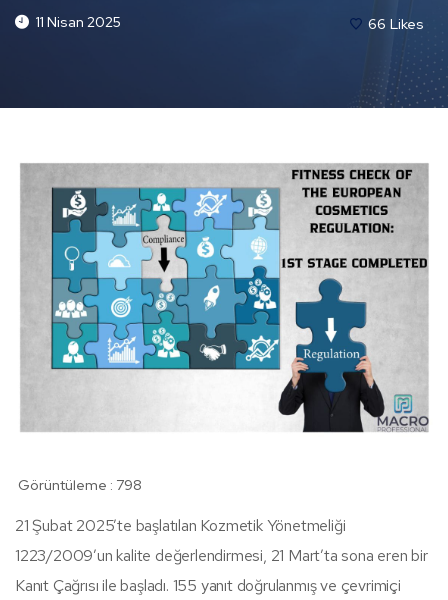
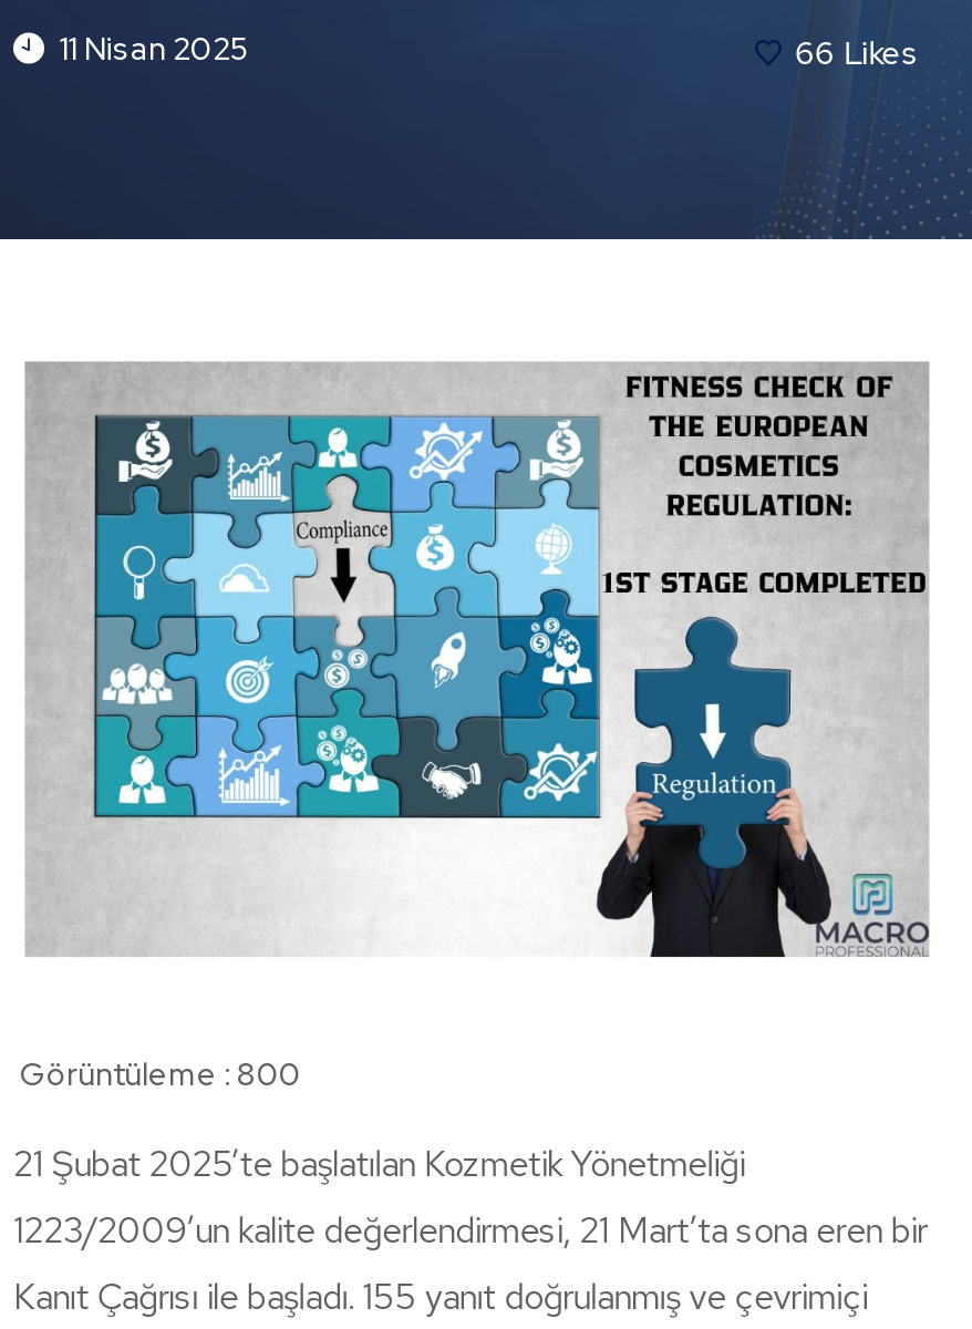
[18,476,142,494] Görüntüleme : 798 -> [20,1054,301,1094] Görüntüleme : 800

